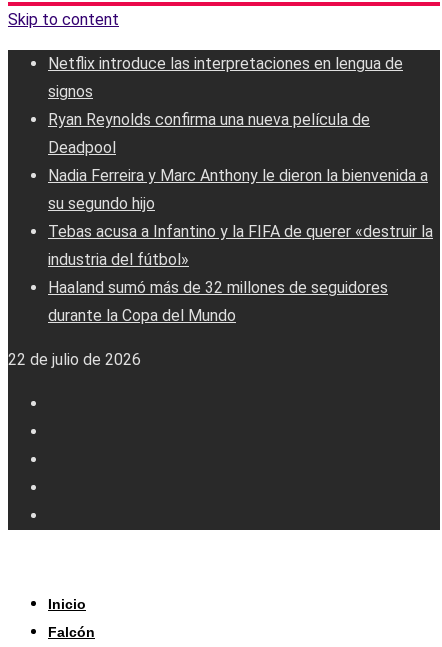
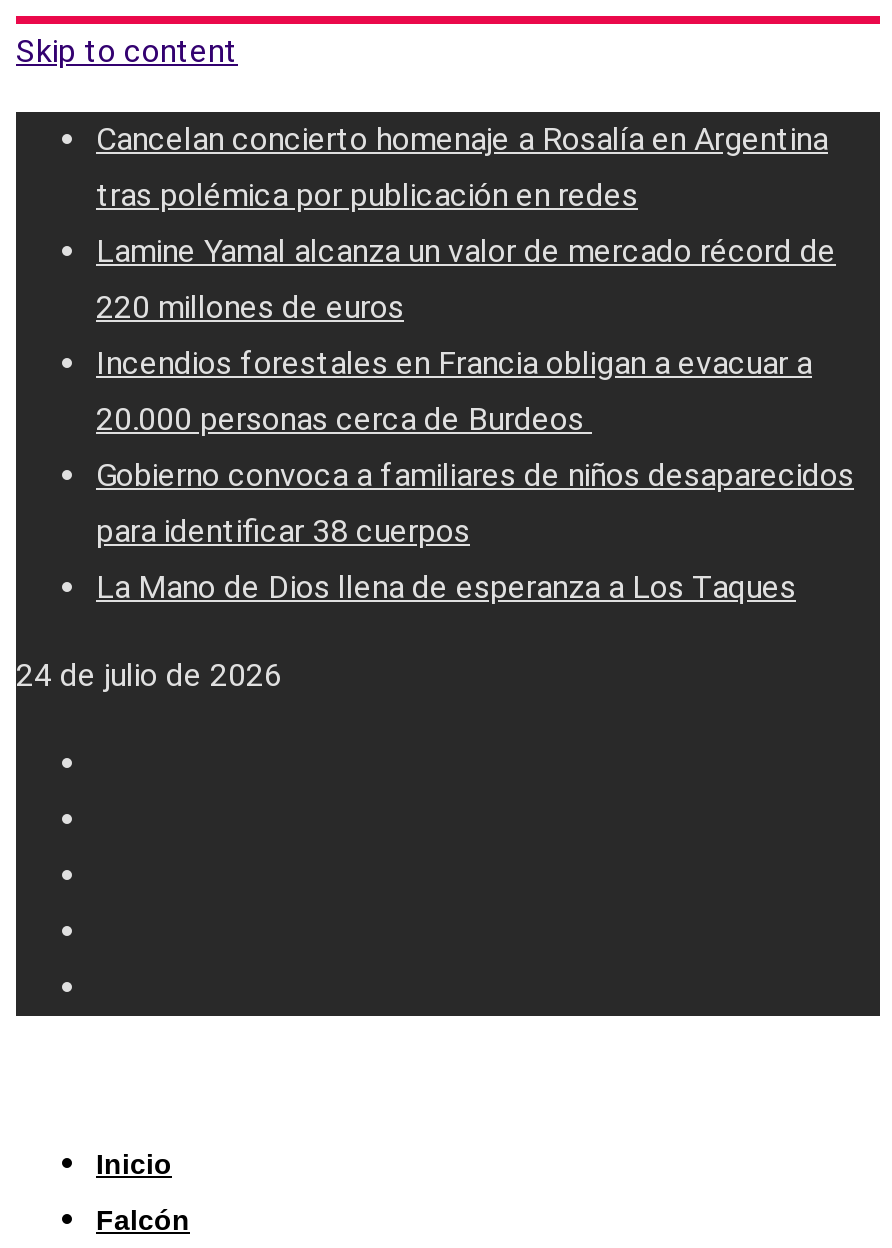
[8,54,433,369] Netflix introduce las interpretaciones en lengua de | signos | Ryan Reynolds confirma una nueva película de | Deadpool | Nadia Ferreira y Marc Anthony le dieron la bienvenida a | su segundo hijo | Tebas acusa a Infantino y la FIFA de querer «destruir la | industria del fútbol» | Haaland sumó más de 32 millones de seguidores | durante la Copa del Mundo | 22 de julio de 2026 -> [16,120,854,694] Cancelan concierto homenaje a Rosalía en Argentina | tras polémica por publicación en redes | Lamine Yamal alcanza un valor de mercado récord de | 220 millones de euros | Incendios forestales en Francia obligan a evacuar a | 20.000 personas cerca de Burdeos | Gobierno convoca a familiares de niños desaparecidos | para identificar 38 cuerpos | La Mano de Dios llena de esperanza a Los Taques | 24 de julio de 2026

